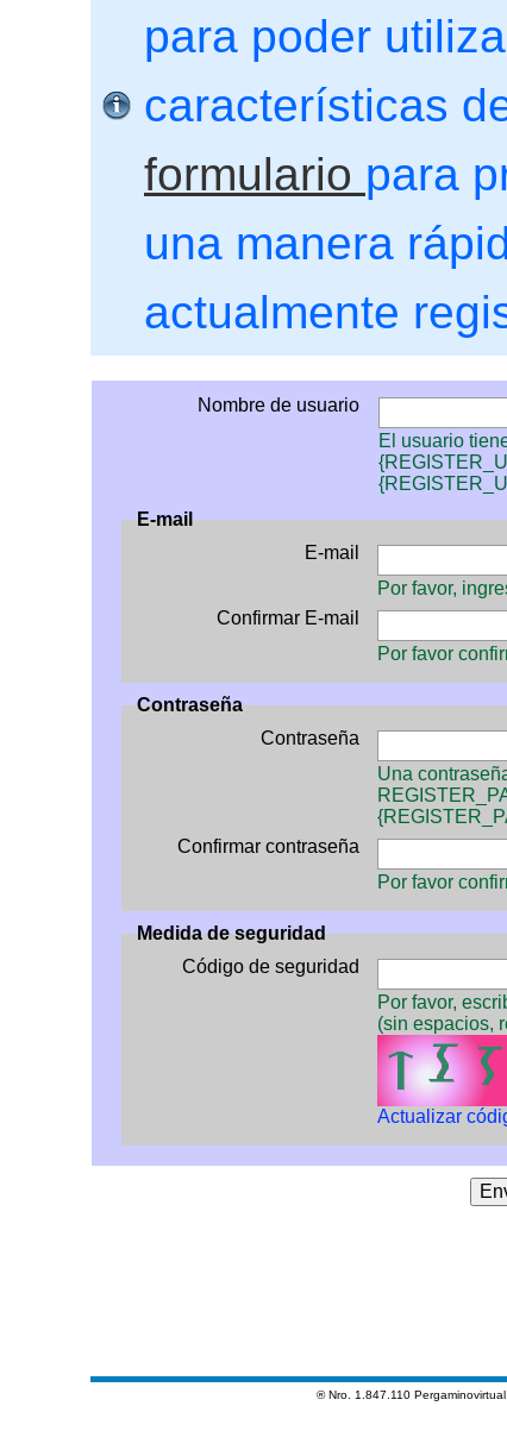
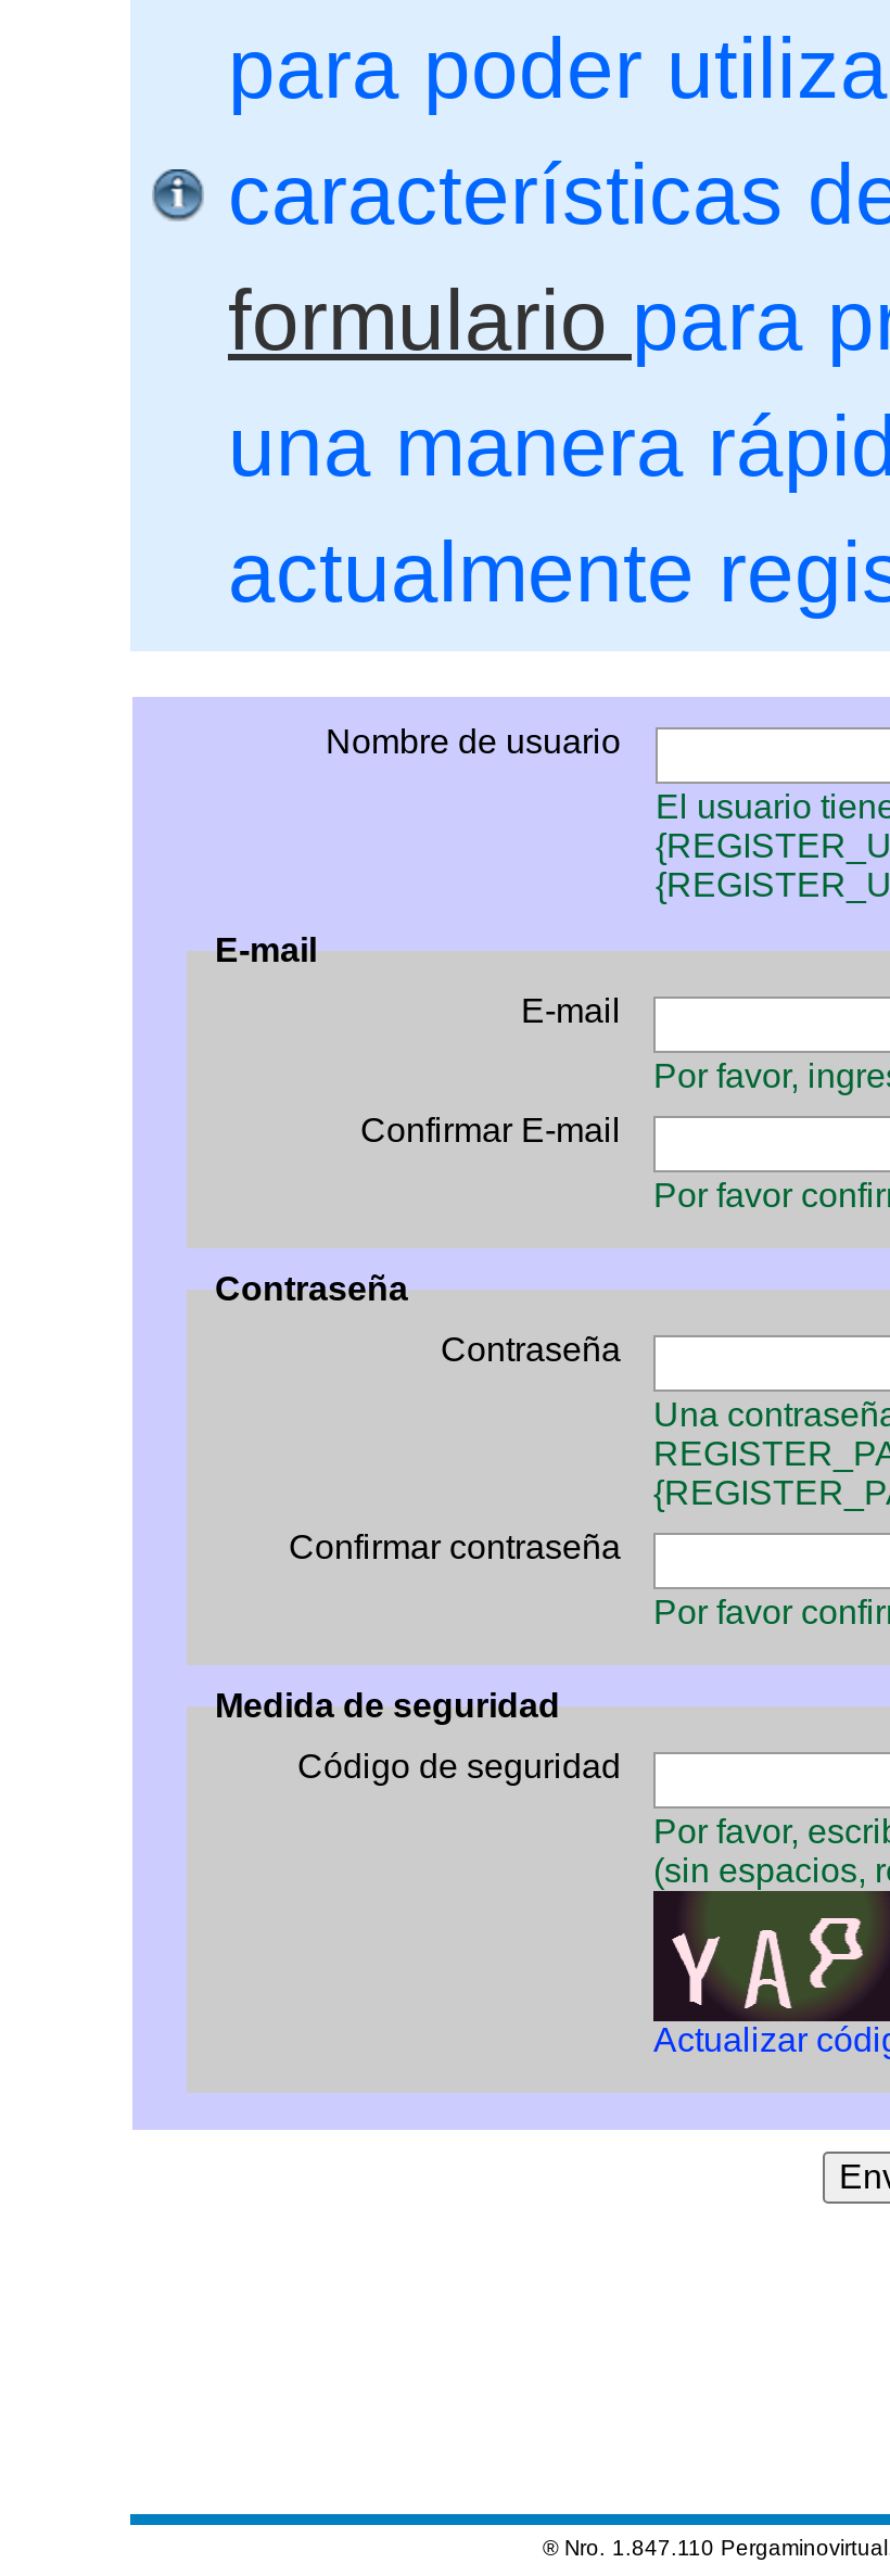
[376,1037,503,1104] [image] -> [651,1895,883,2017] [image]

